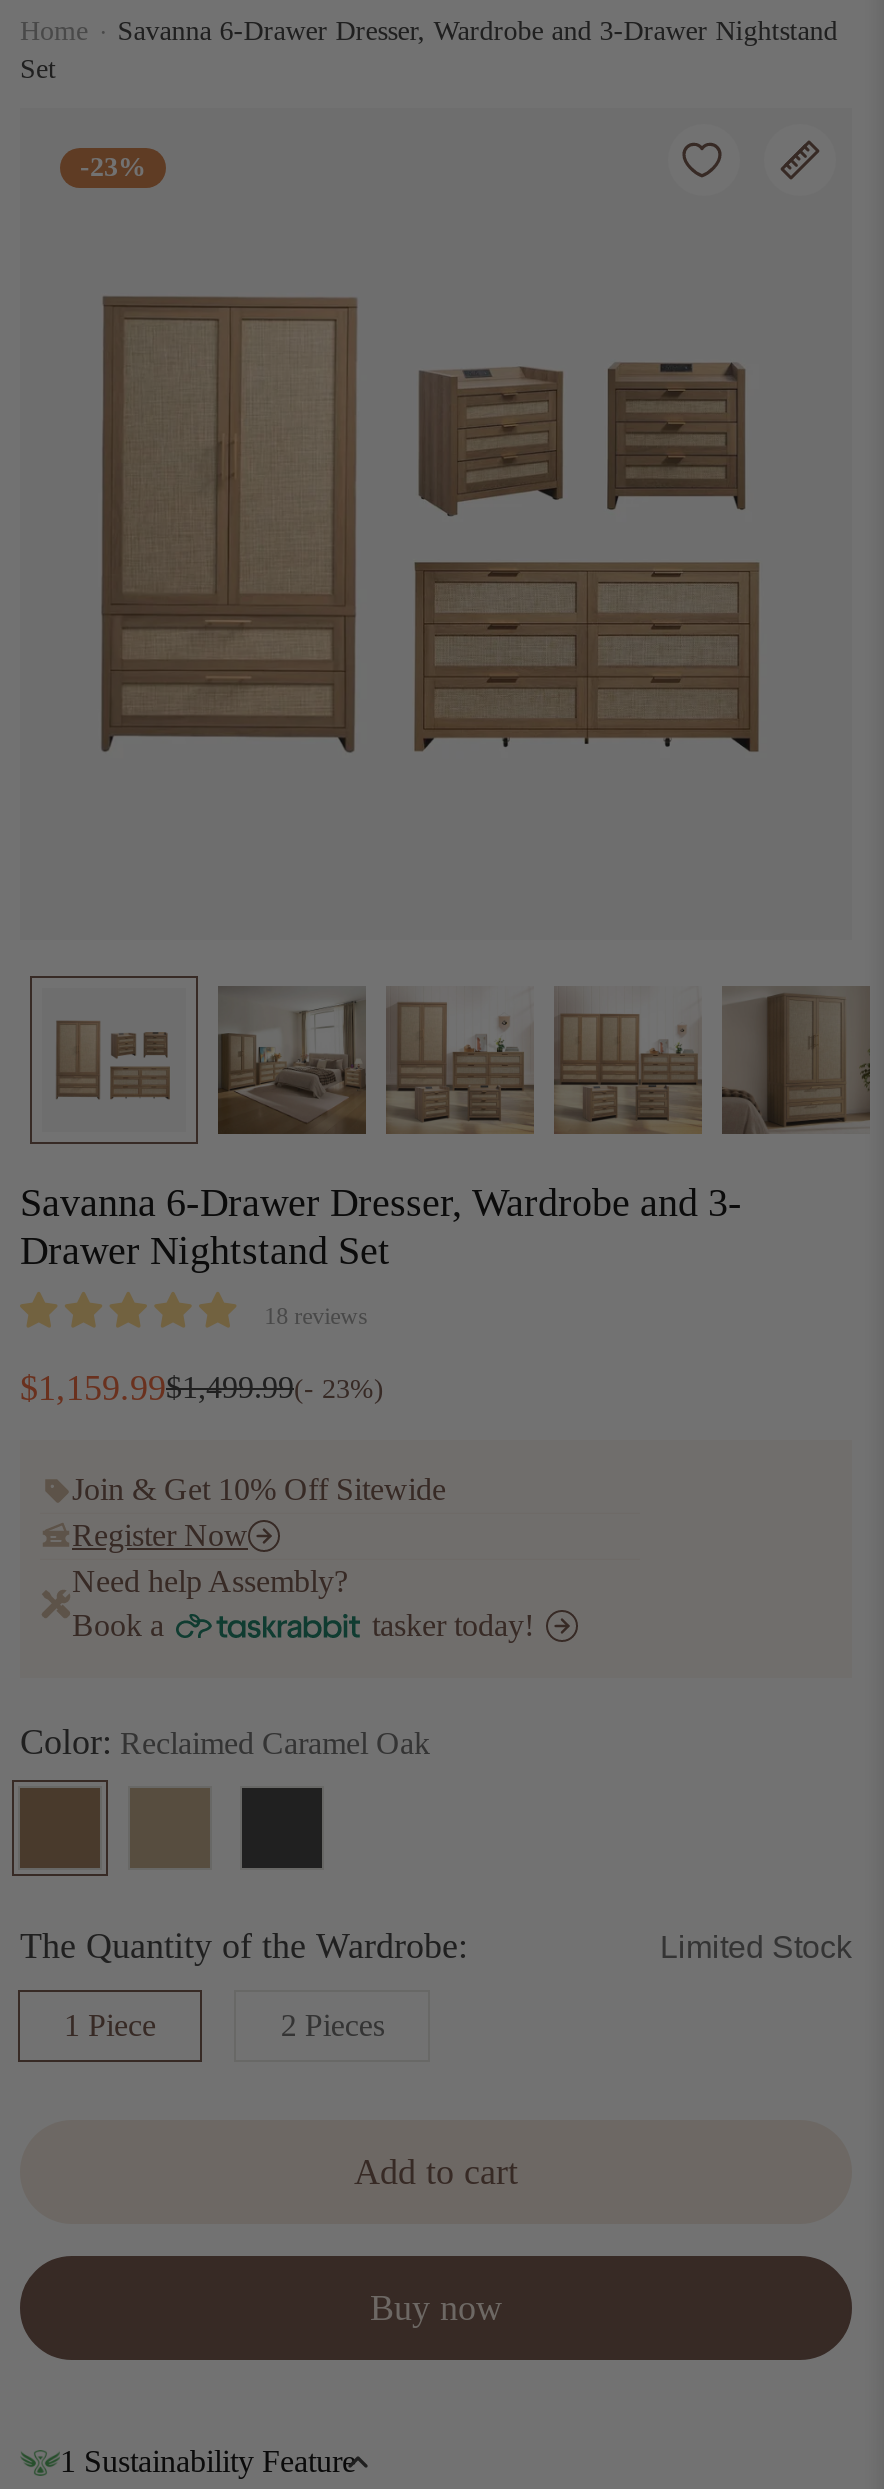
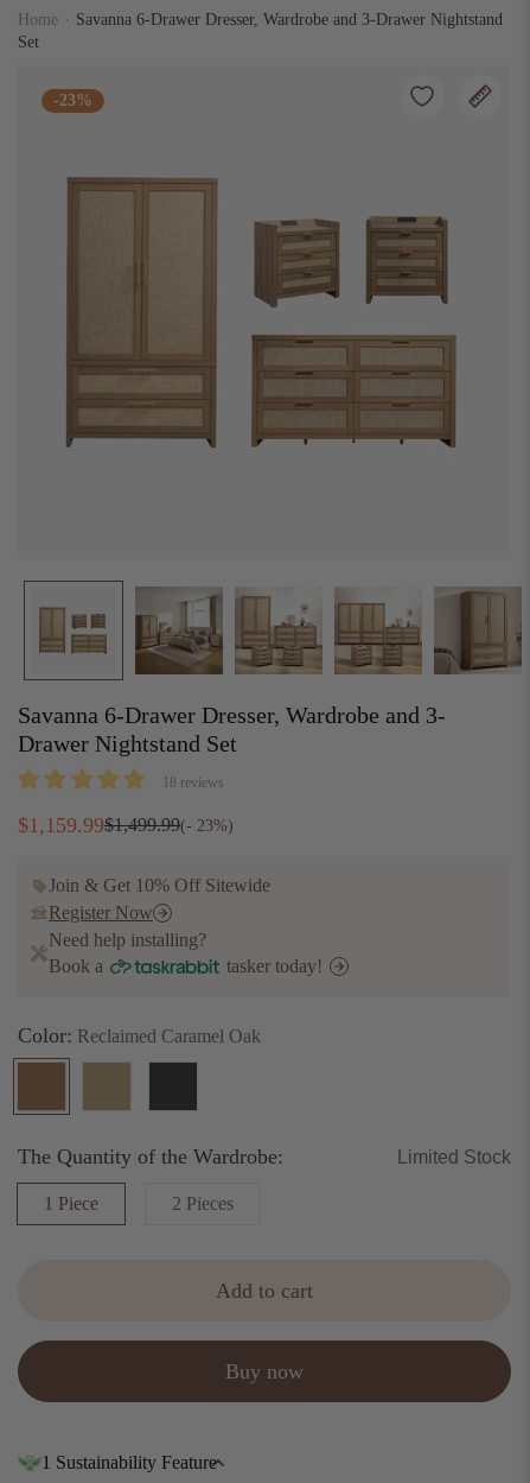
[72,1564,348,1598] Need help Assembly? -> [49,930,206,950] Need help installing?

